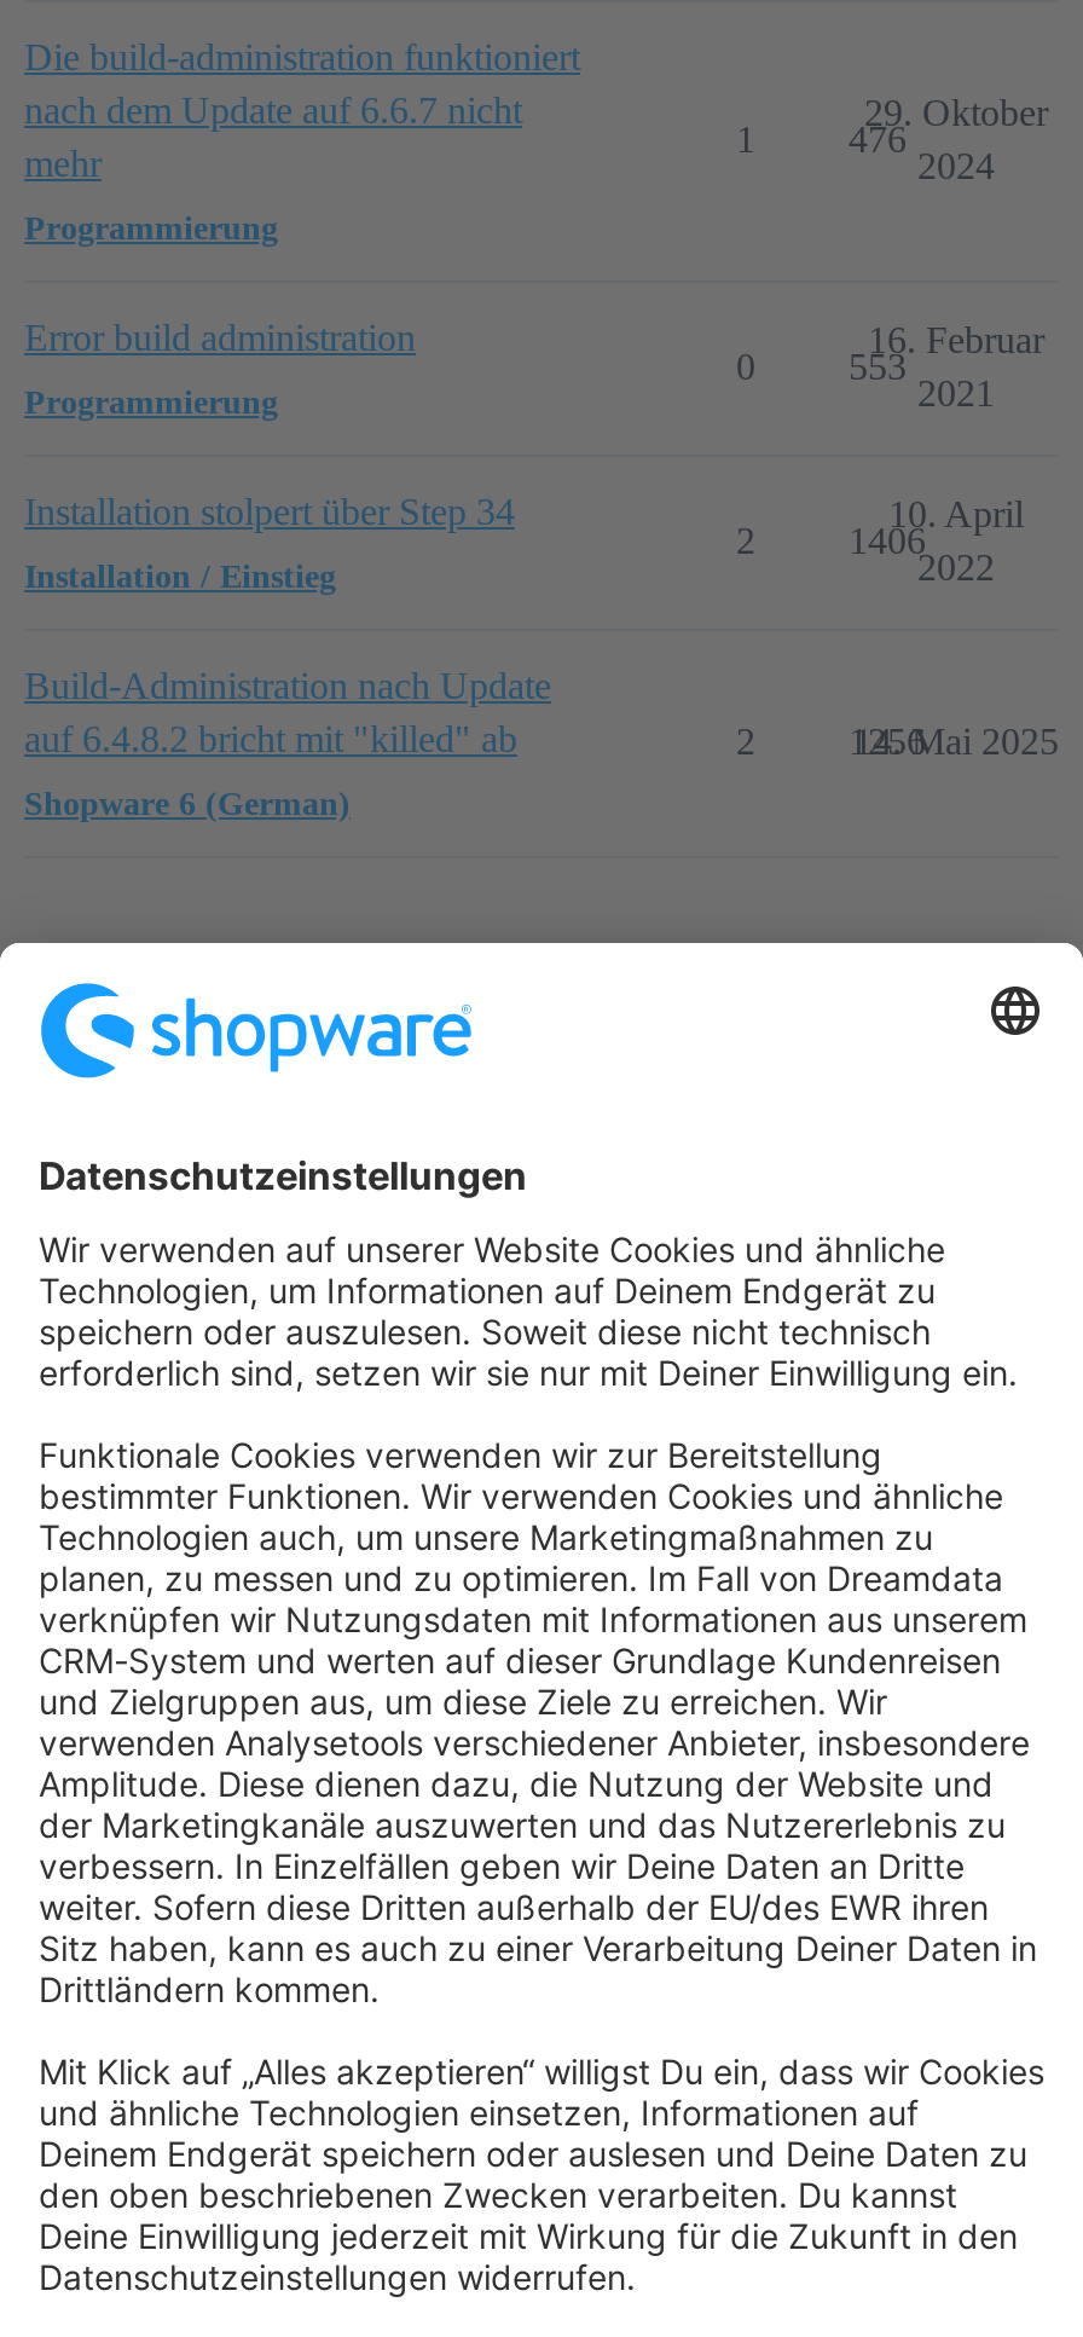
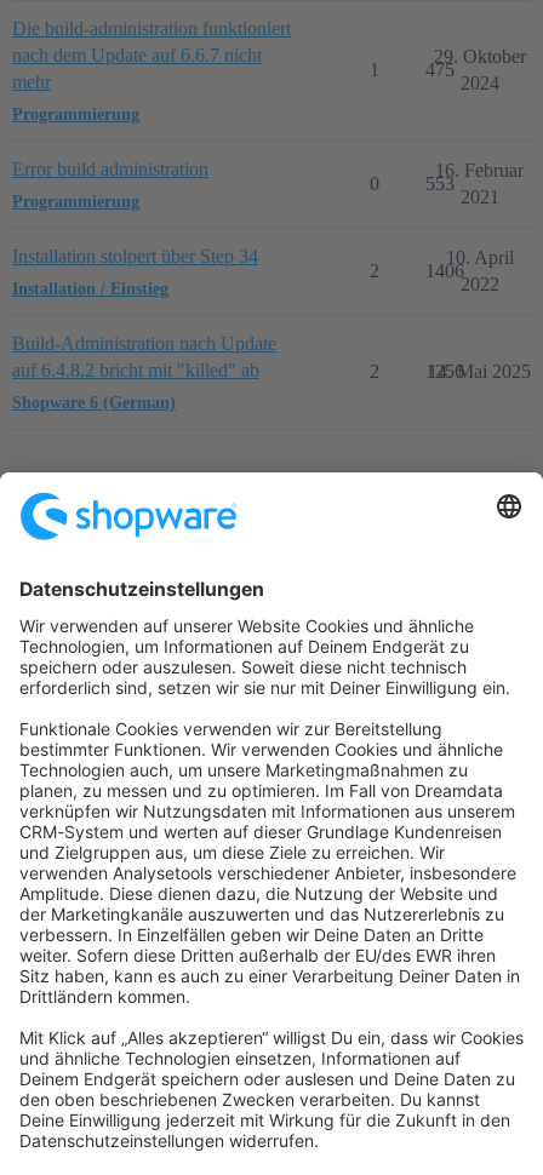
[849,118,907,160] 476 -> [425,59,455,80] 475

